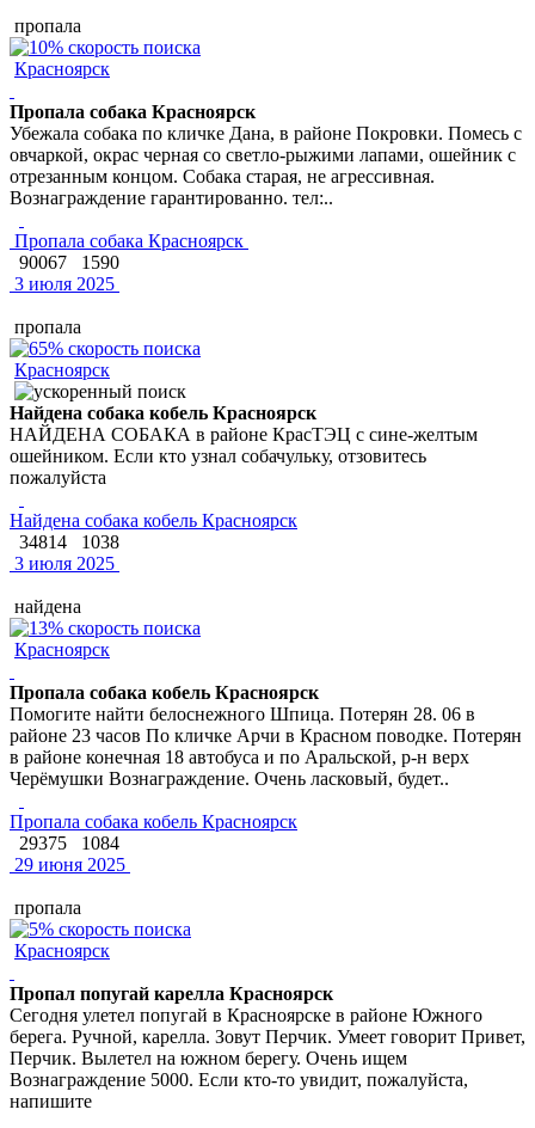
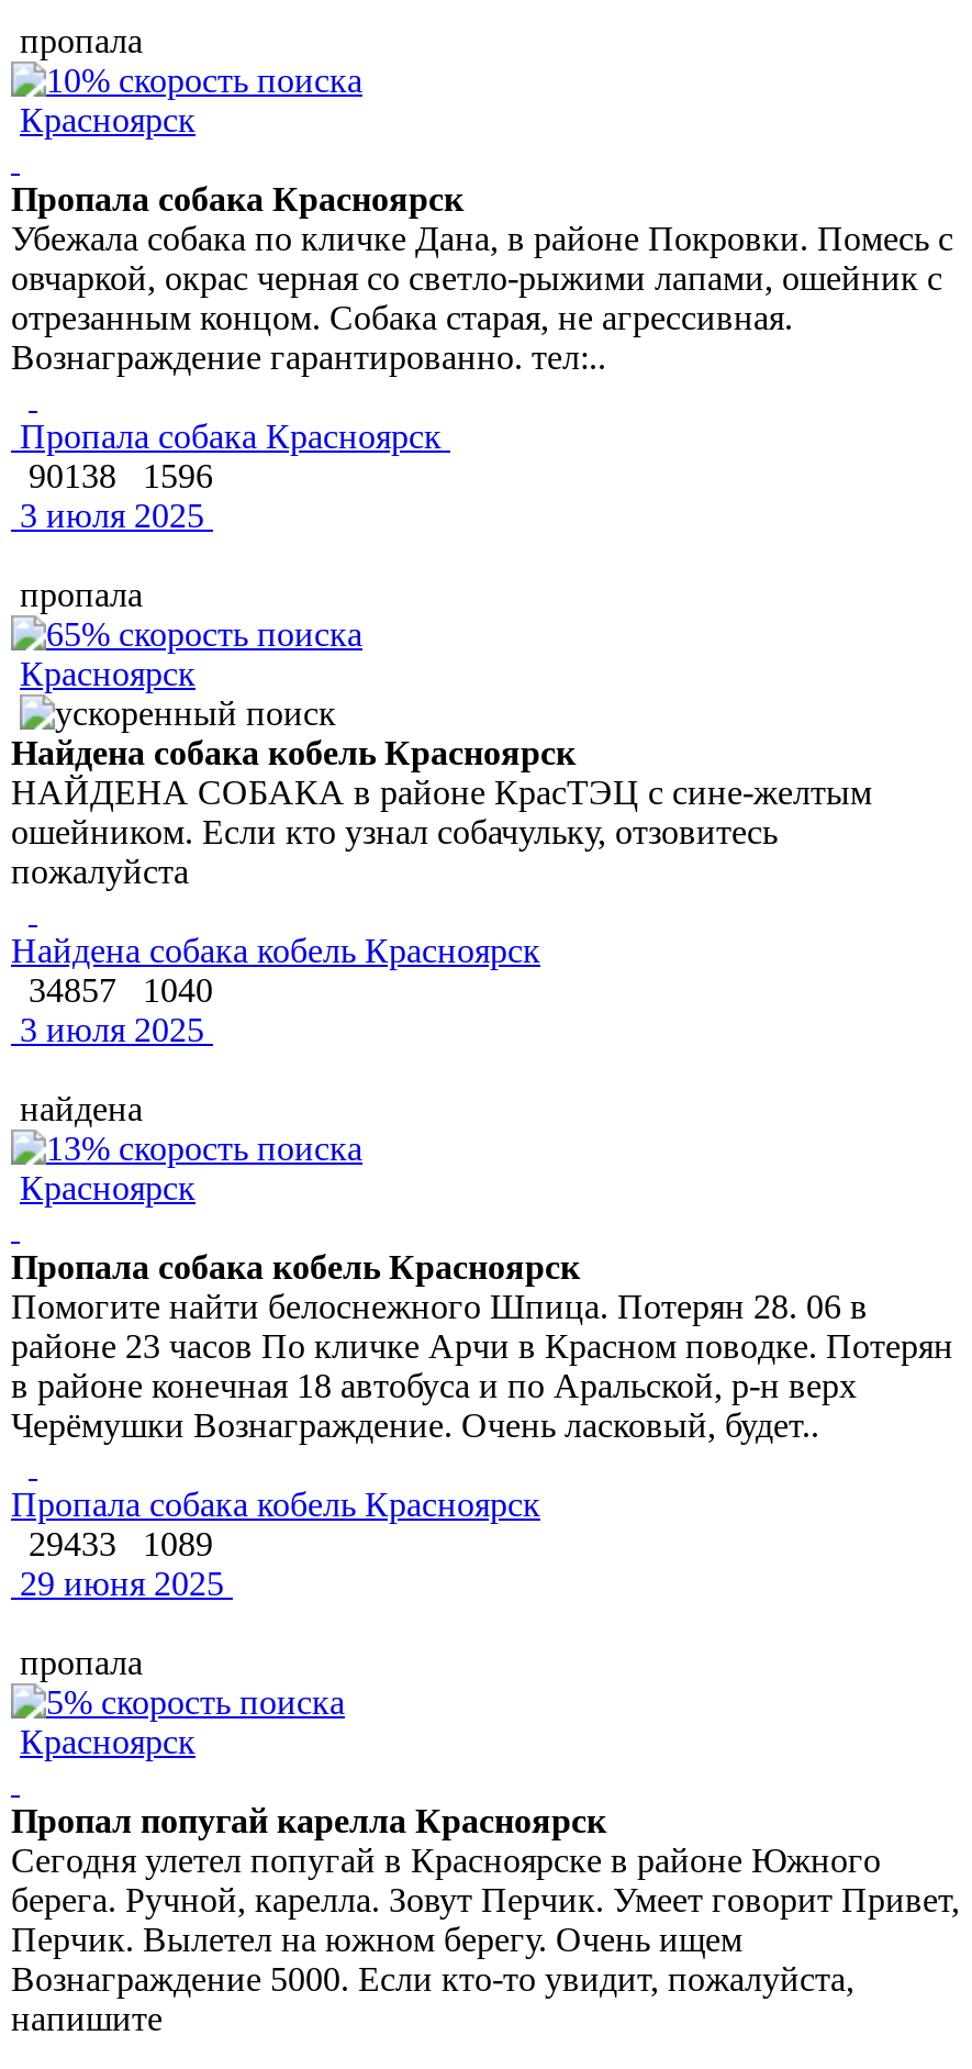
[14,252,119,272] 90067 1590 -> [20,457,213,494] 90138 1596
[14,532,119,552] 34814 1038 -> [20,971,213,1008] 34857 1040
[14,833,119,853] 29375 1084 -> [20,1525,213,1562] 29433 1089

